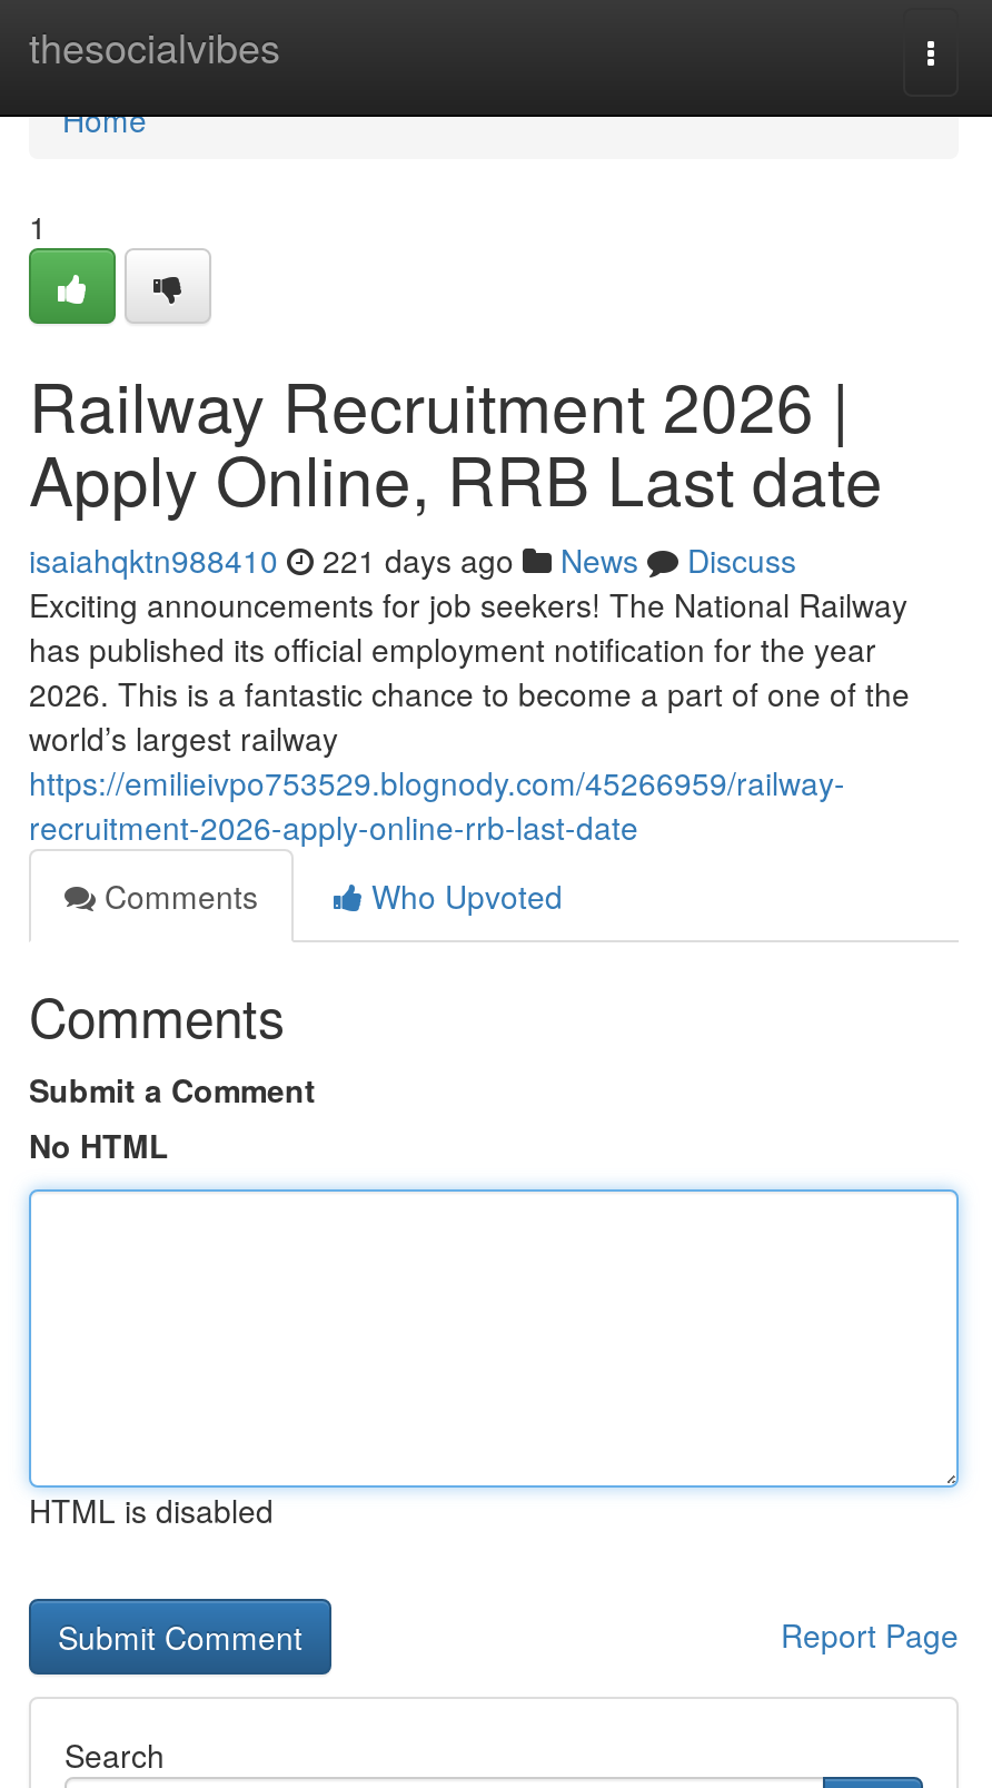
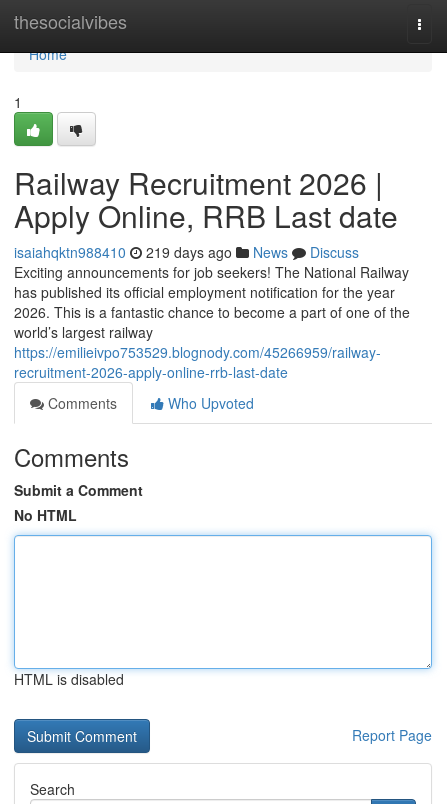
[29,537,796,582] isaiahqktn988410 221 days ago News Discuss -> [14,242,359,262] isaiahqktn988410 219 days ago News Discuss

